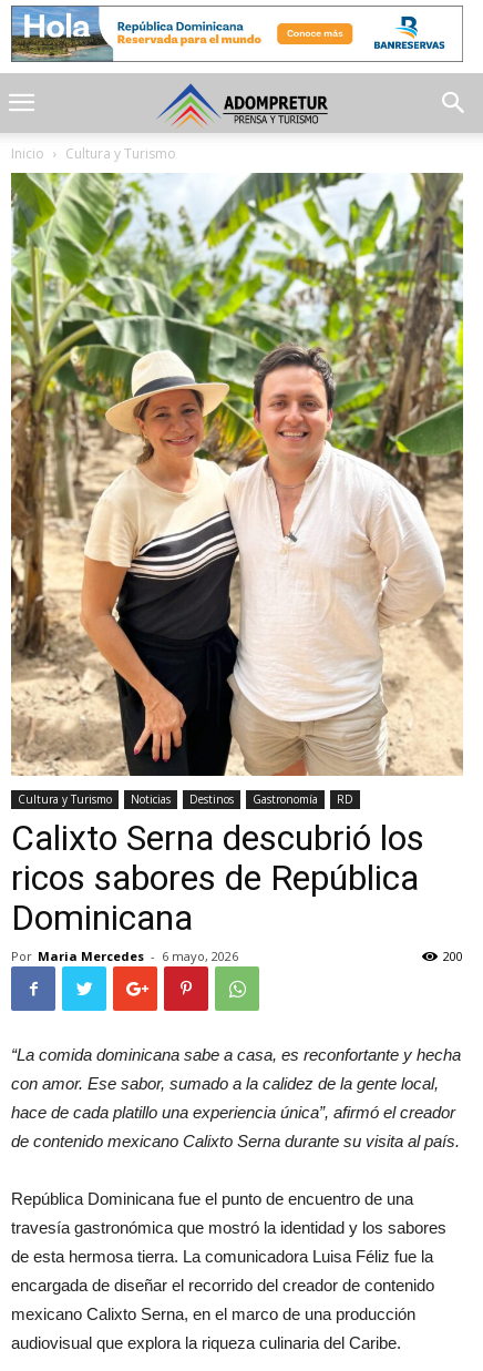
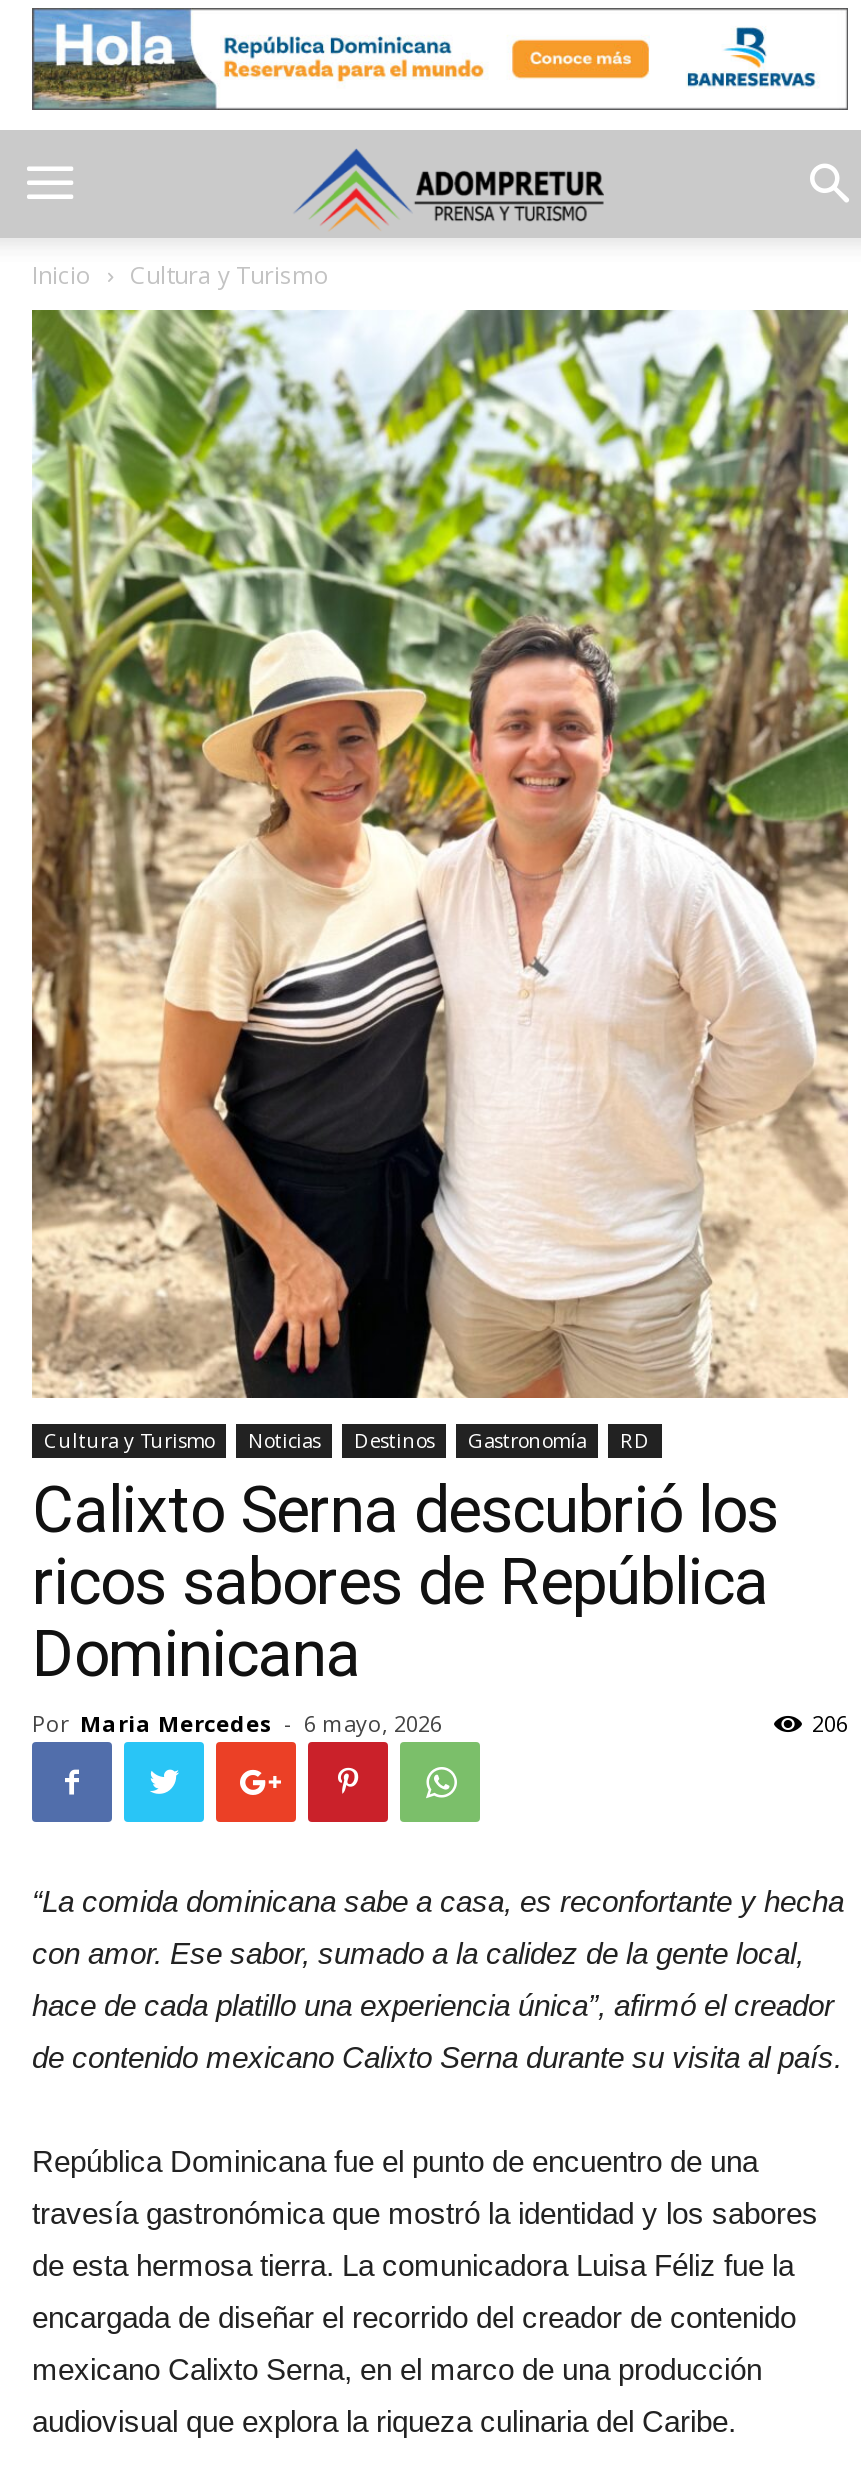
[443,948,463,964] 200 -> [812,1708,848,1738] 206

